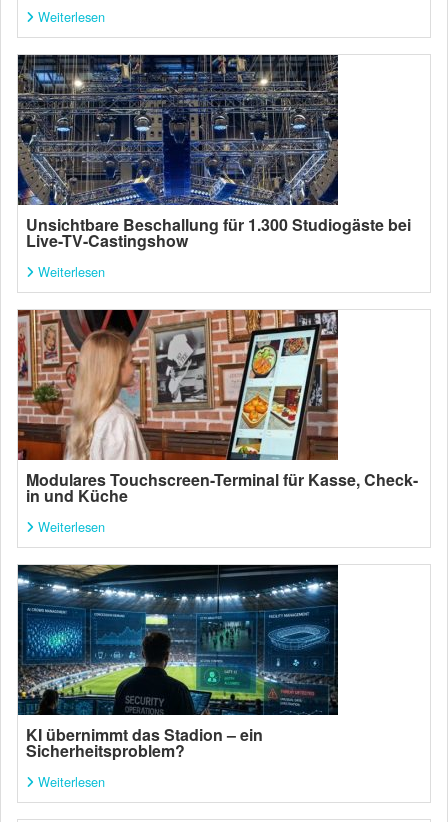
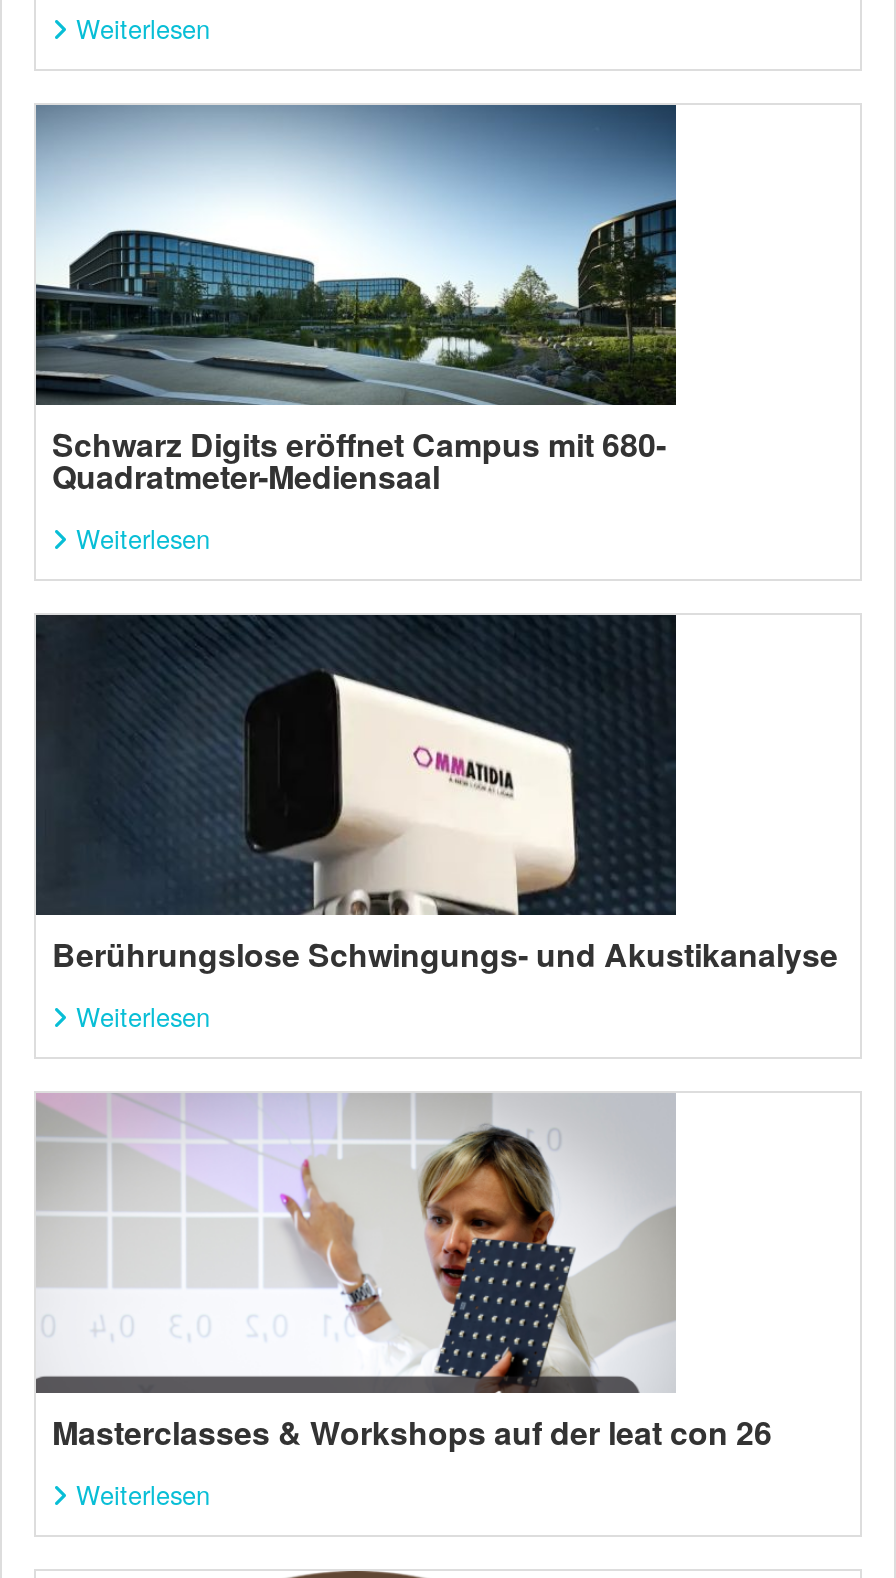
[17,54,411,251] [image] | Unsichtbare Beschallung für 1.300 Studiogäste bei | Live-TV-Castingshow -> [34,102,678,499] [image] | Schwarz Digits eröffnet Campus mit 680- | Quadratmeter-Mediensaal
[17,309,418,506] [image] | Modulares Touchscreen-Terminal für Kasse, Check- | in und Küche -> [34,612,838,977] [image] | Berührungslose Schwingungs- und Akustikanalyse
[17,564,339,761] [image] | KI übernimmt das Stadion – ein | Sicherheitsproblem? -> [36,1092,772,1455] [image] | Masterclasses & Workshops auf der leat con 26

